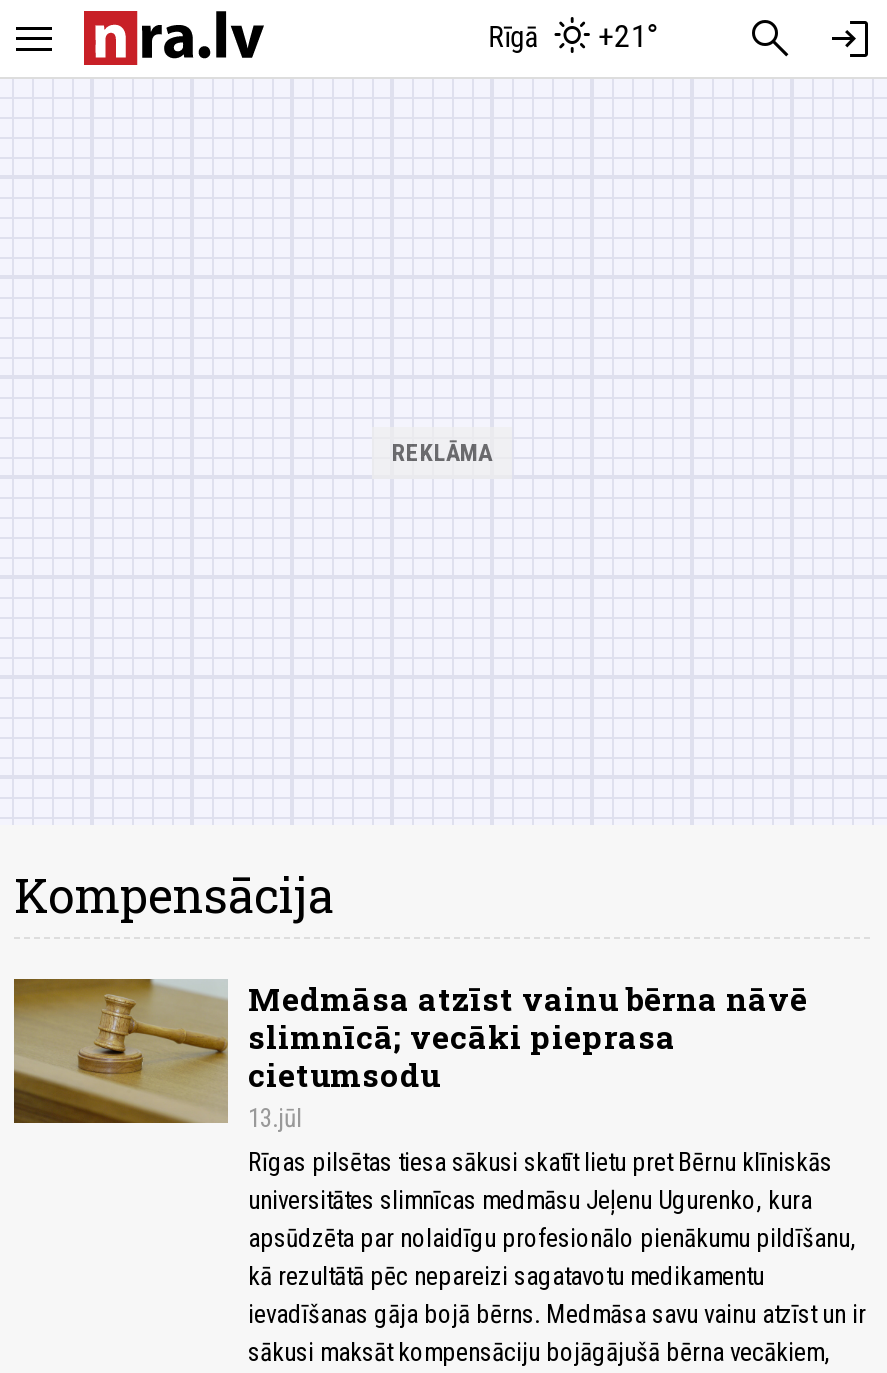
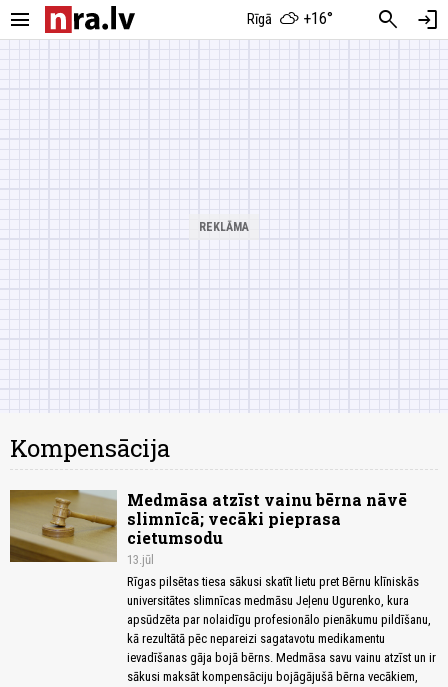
[488,17,658,55] Rīgā +21° -> [247,9,333,28] Rīgā +16°

